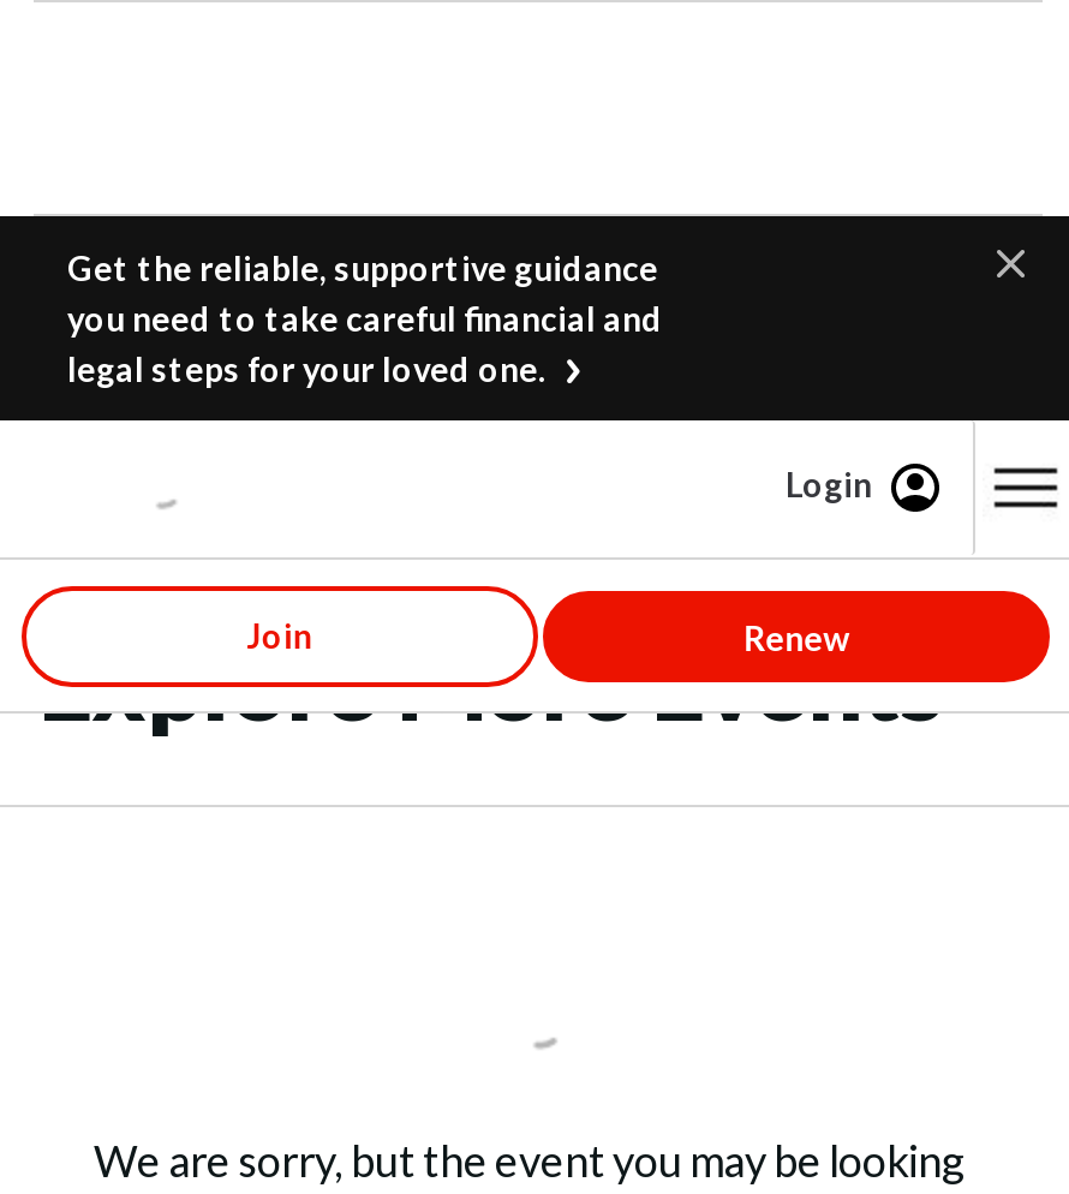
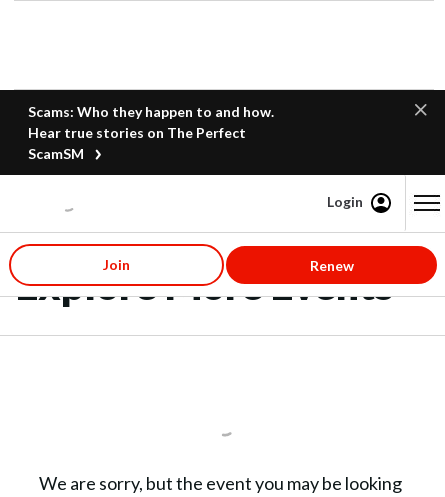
[67,247,663,389] Get the reliable, supportive guidance | you need to take careful financial and | legal steps for your loved one. -> [28,103,274,162] Scams: Who they happen to and how. | Hear true stories on The Perfect | ScamSM

